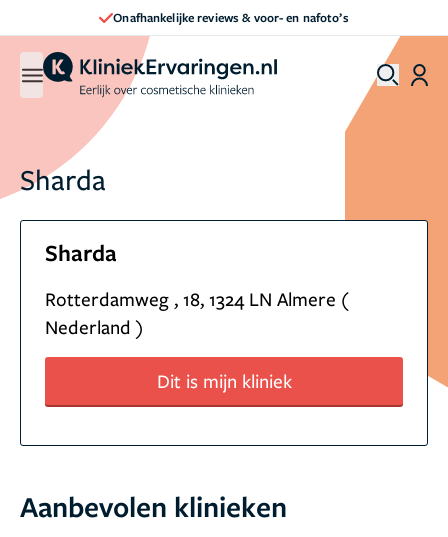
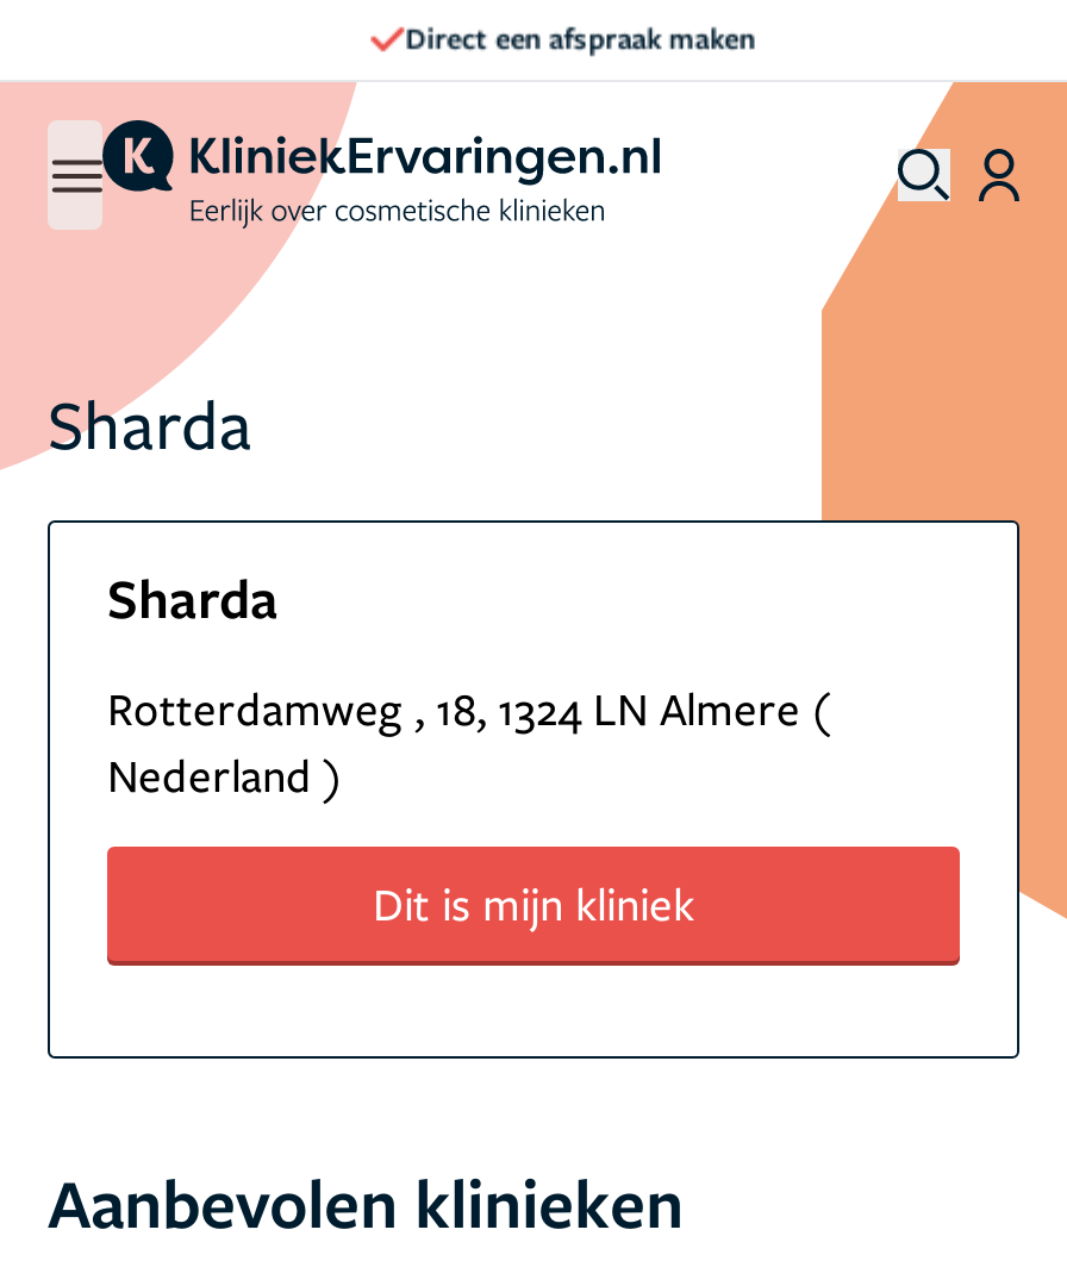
[113,8,349,25] Onafhankelijke reviews & voor- en nafoto’s -> [375,17,725,57] Direct een afspraak maken

